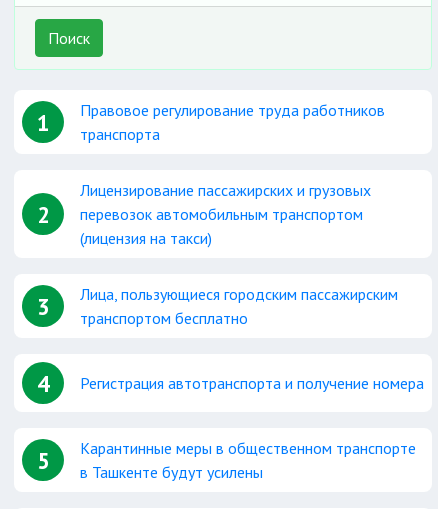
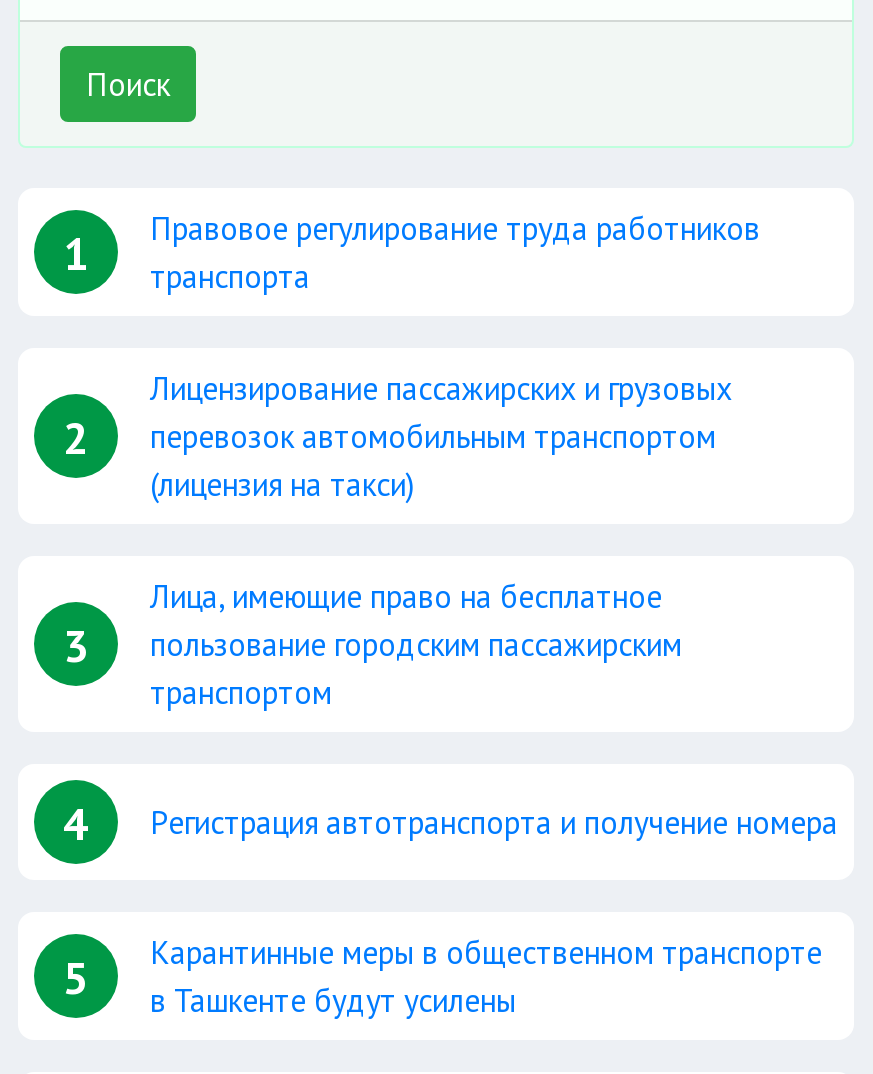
[80,284,398,328] Лица, пользующиеся городским пассажирским | транспортом бесплатно -> [150,576,682,712] Лица, имеющие право на бесплатное | пользование городским пассажирским | транспортом

